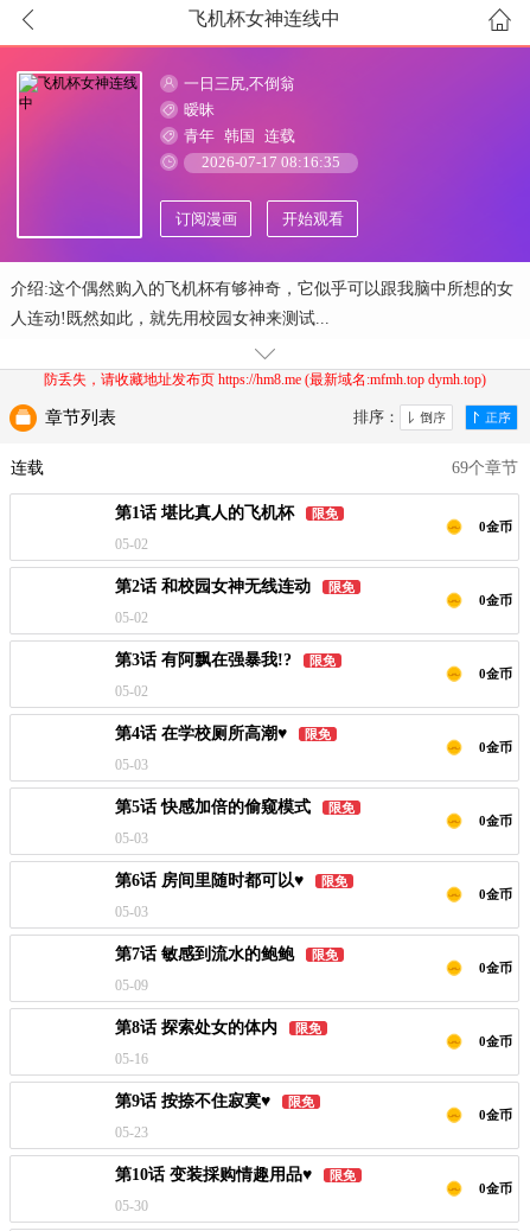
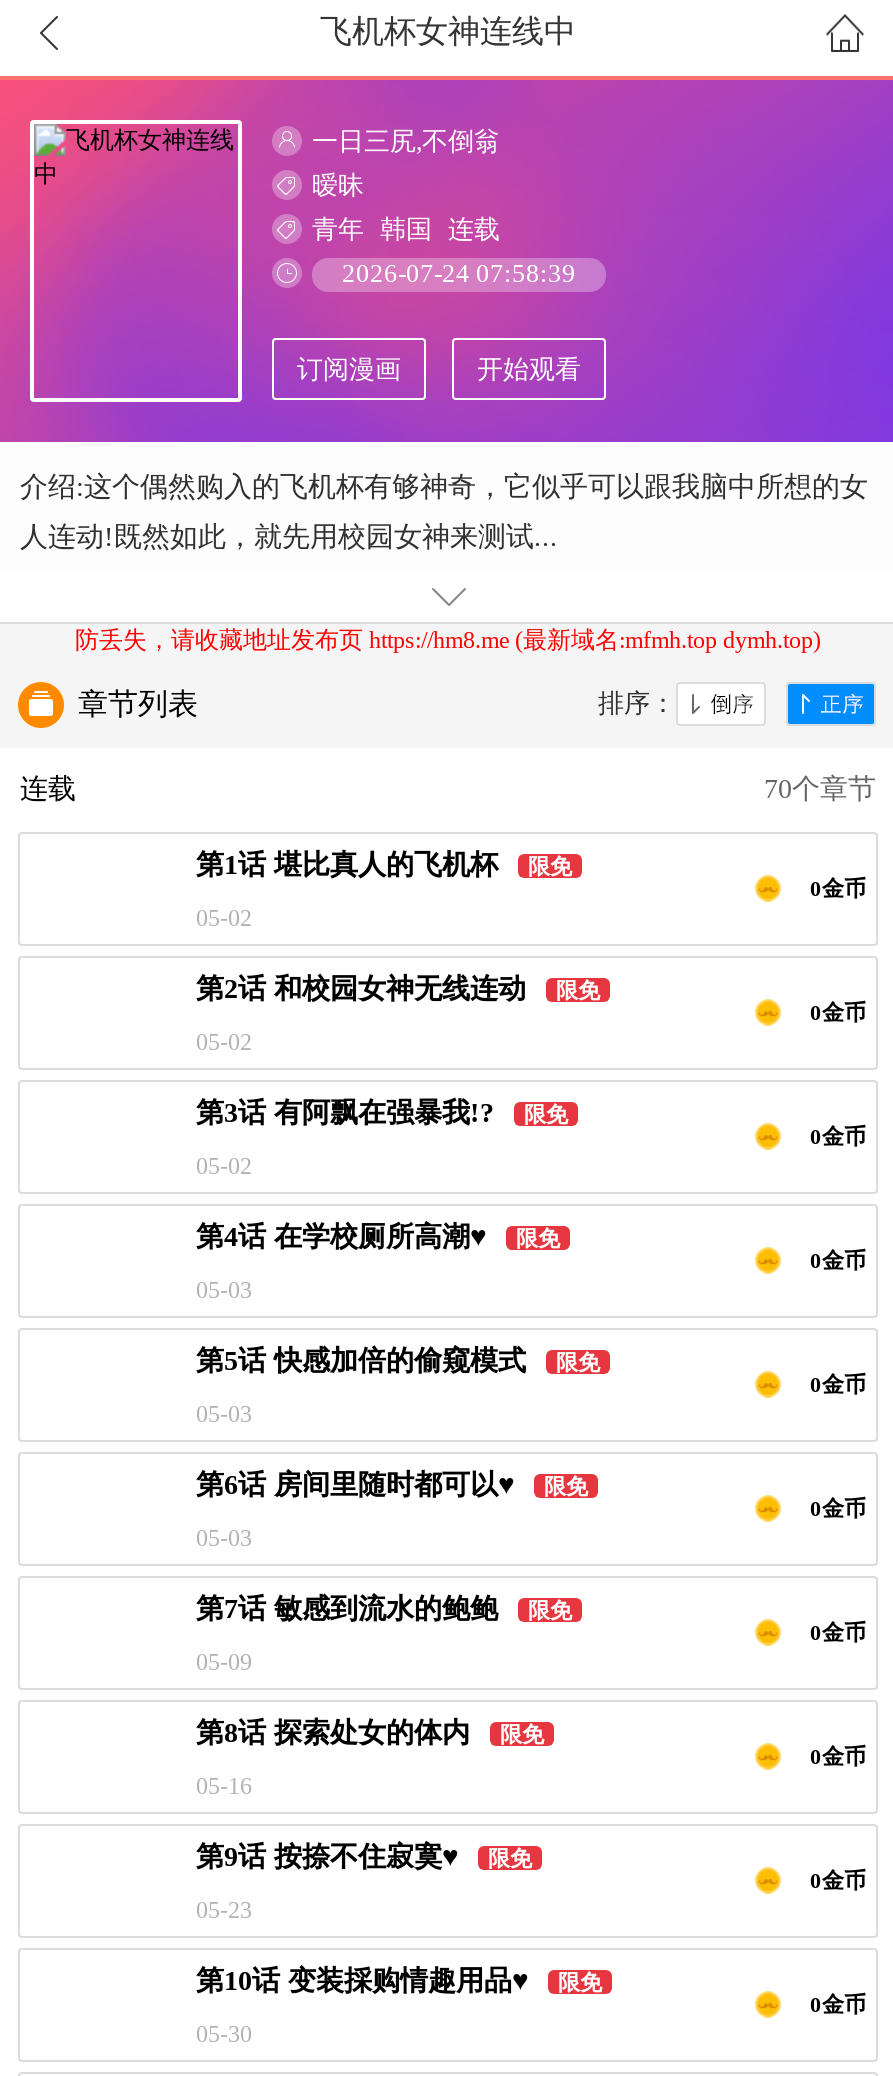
[202,153,340,171] 2026-07-17 08:16:35 -> [342,258,576,288] 2026-07-24 07:58:39
[452,459,518,477] 69个章节 -> [764,774,876,804] 70个章节

